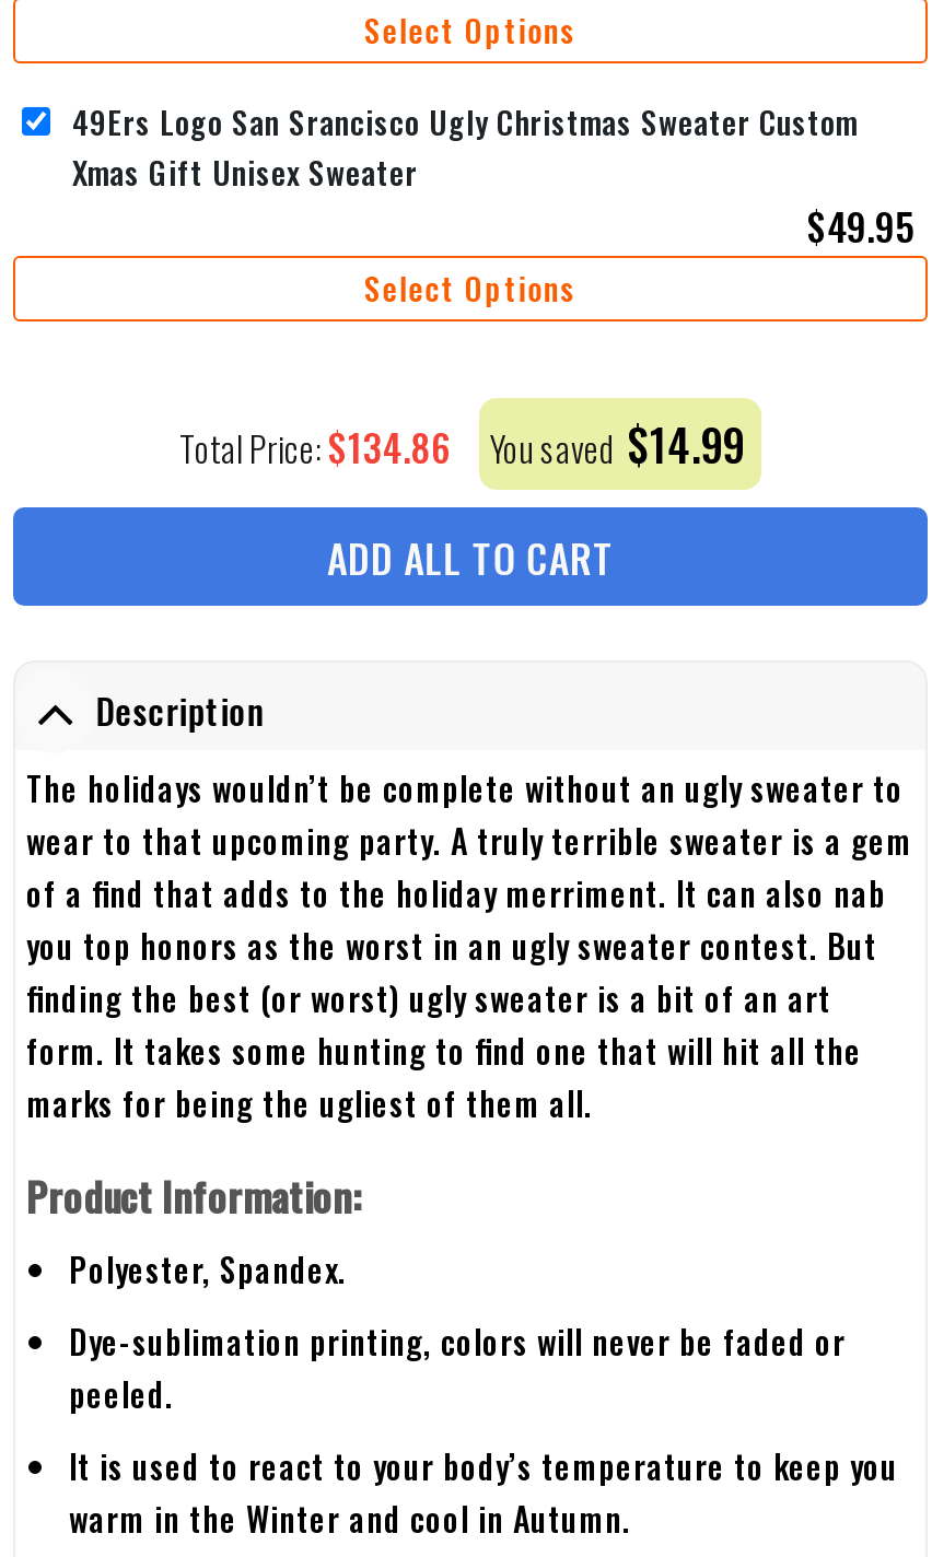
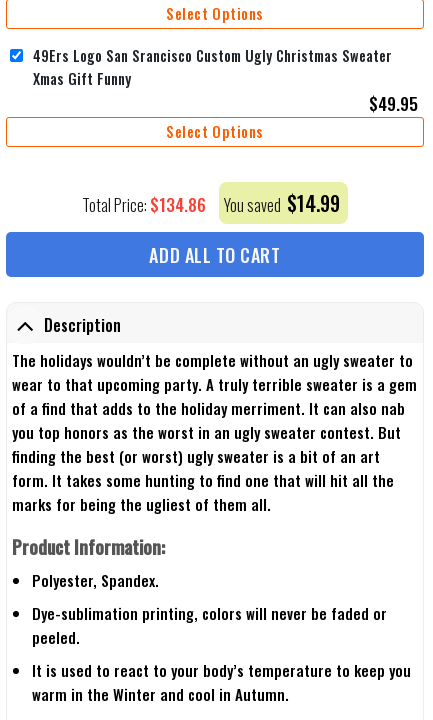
[72,98,858,194] 49Ers Logo San Srancisco Ugly Christmas Sweater Custom | Xmas Gift Unisex Sweater -> [33,45,392,89] 49Ers Logo San Srancisco Custom Ugly Christmas Sweater | Xmas Gift Funny

